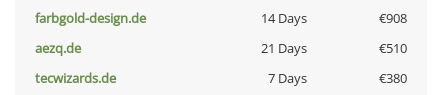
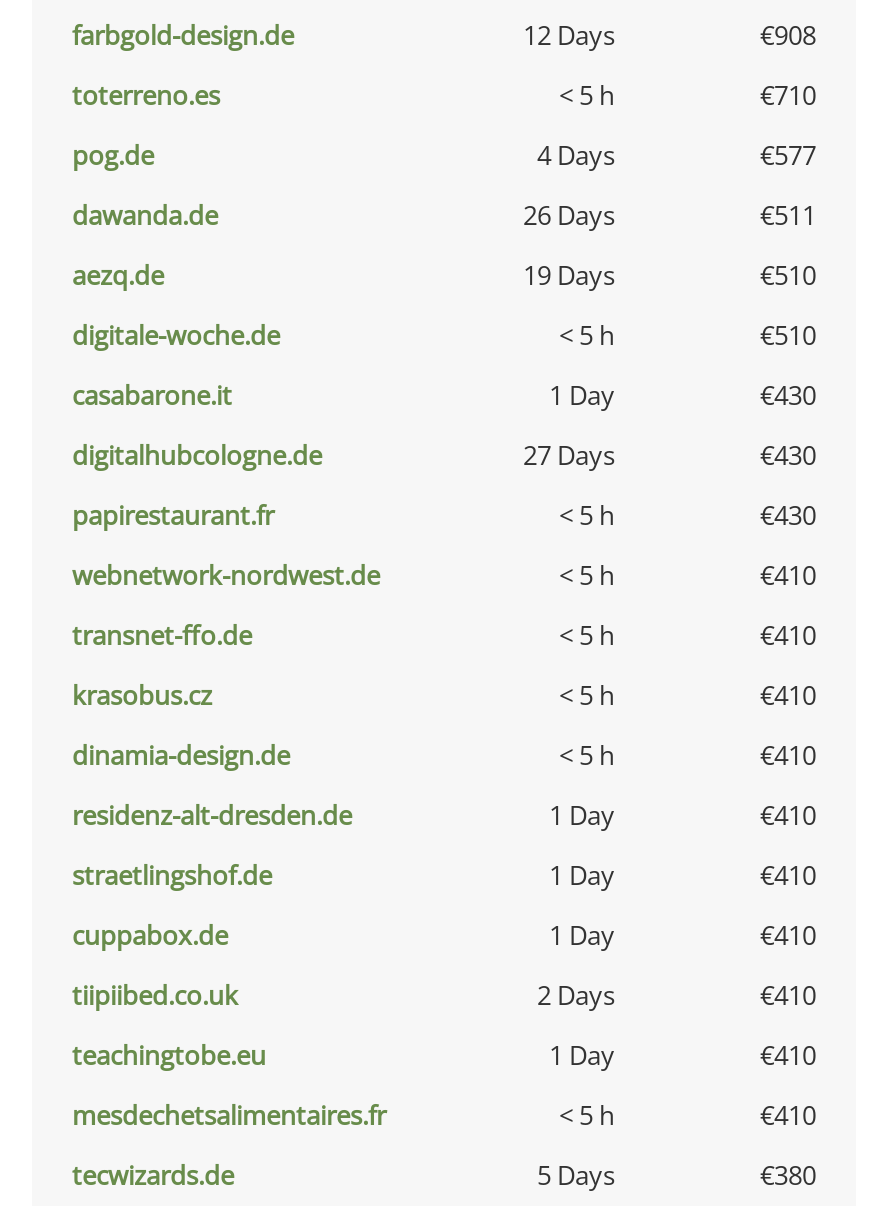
[260,8,306,26] 14 Days -> [523,16,615,52] 12 Days
none -> [72,76,816,232] toterreno.es | < 5 h | €710 | pog.de | 4 Days | €577 | dawanda.de | 26 Days | €511
[260,38,306,56] 21 Days -> [523,256,615,292] 19 Days
none -> [72,316,816,1132] digitale-woche.de | < 5 h | €510 | casabarone.it | 1 Day | €430 | digitalhubcologne.de | 27 Days | €430 | papirestaurant.fr | < 5 h | €430 | webnetwork-nordwest.de | < 5 h | €410 | transnet-ffo.de | < 5 h | €410 | krasobus.cz | < 5 h | €410 | dinamia-design.de | < 5 h | €410 | residenz-alt-dresden.de | 1 Day | €410 | straetlingshof.de | 1 Day | €410 | cuppabox.de | 1 Day | €410 | tiipiibed.co.uk | 2 Days | €410 | teachingtobe.eu | 1 Day | €410 | mesdechetsalimentaires.fr | < 5 h | €410
[267,68,306,86] 7 Days -> [537,1156,615,1192] 5 Days

